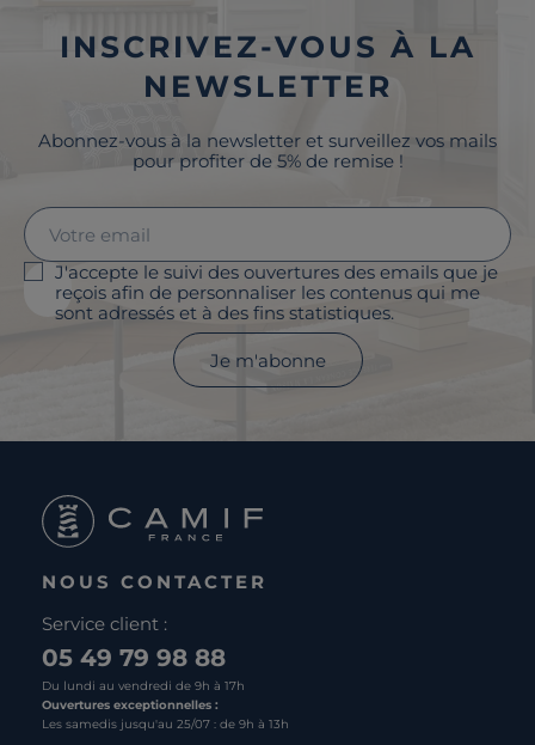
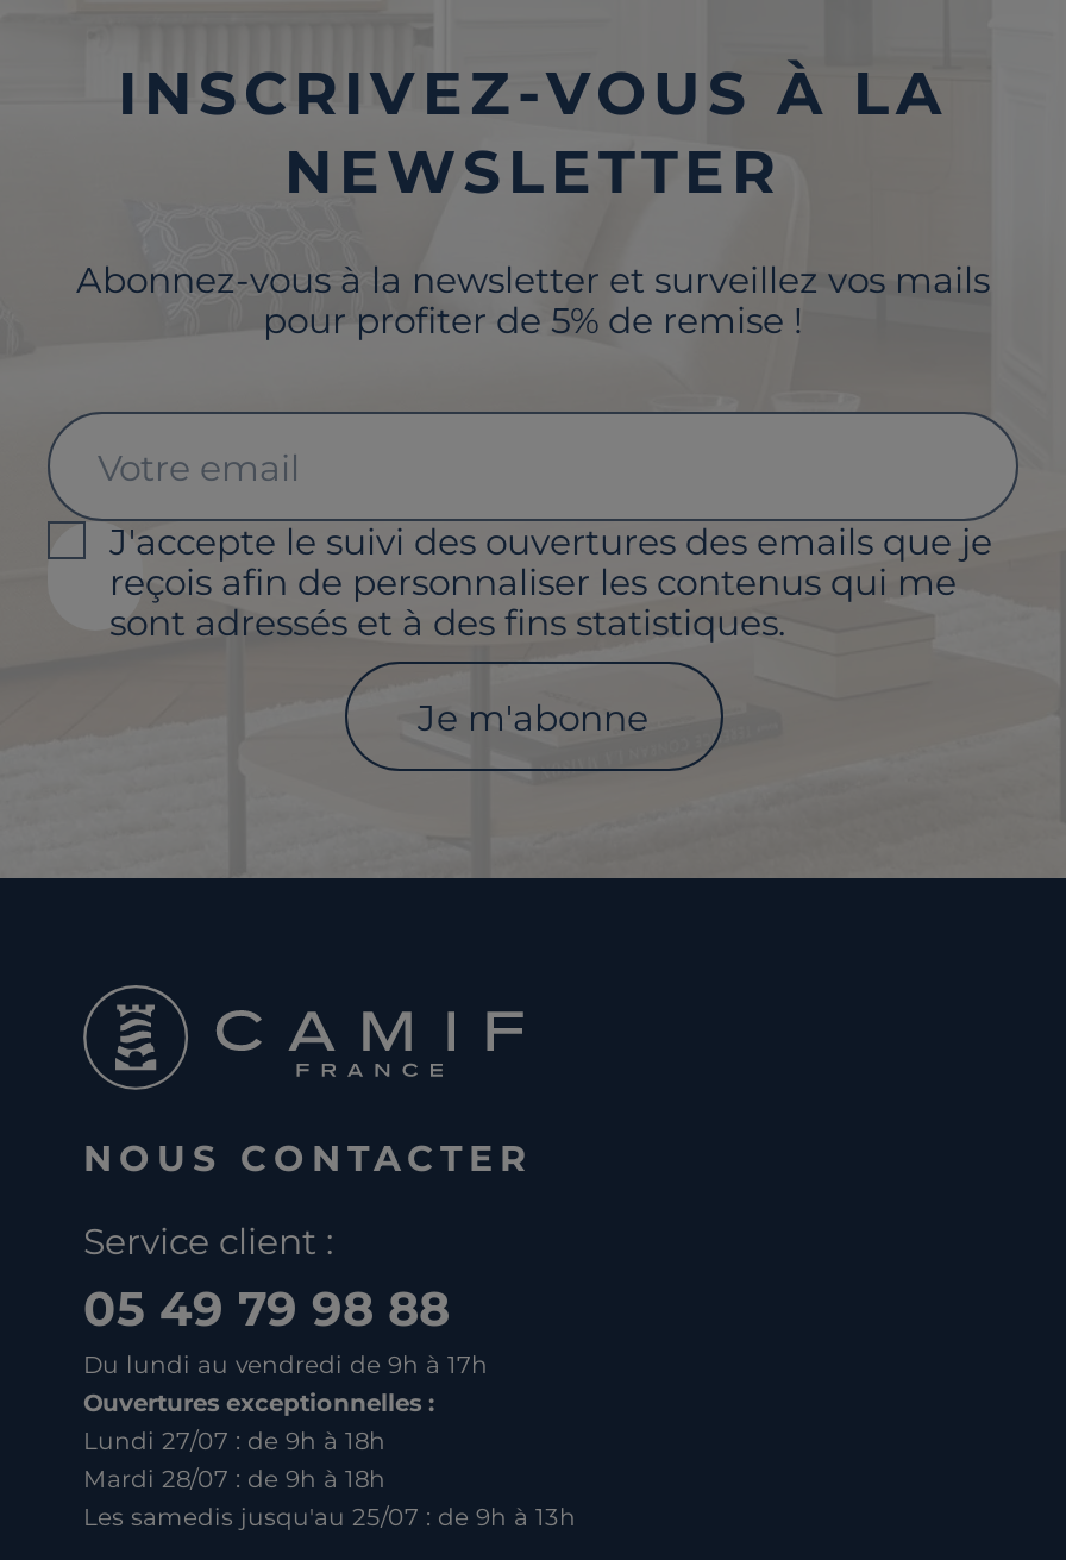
none -> [83,1425,385,1494] Lundi 27/07 : de 9h à 18h | Mardi 28/07 : de 9h à 18h

